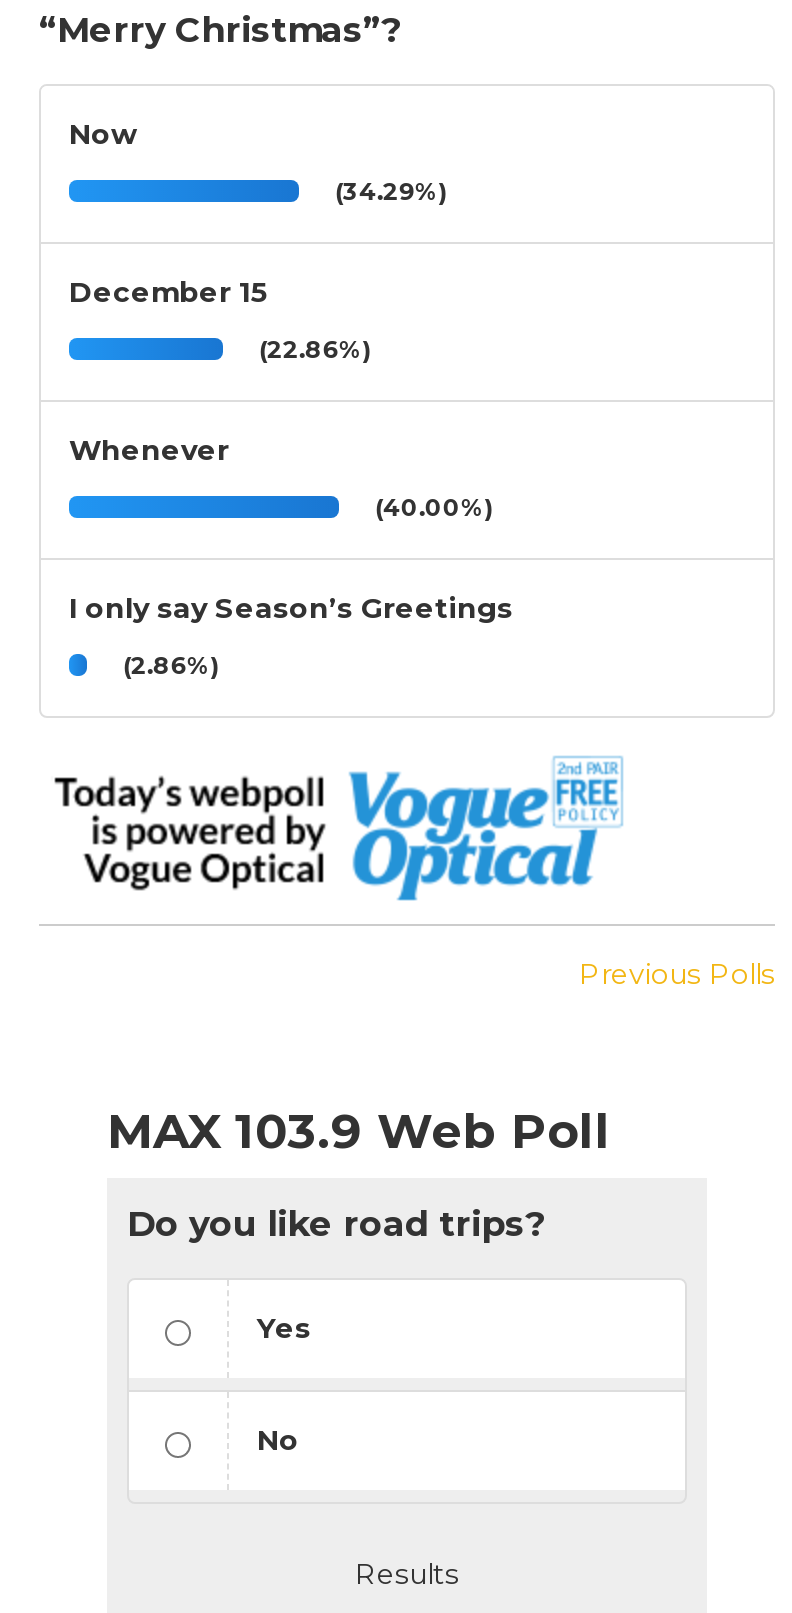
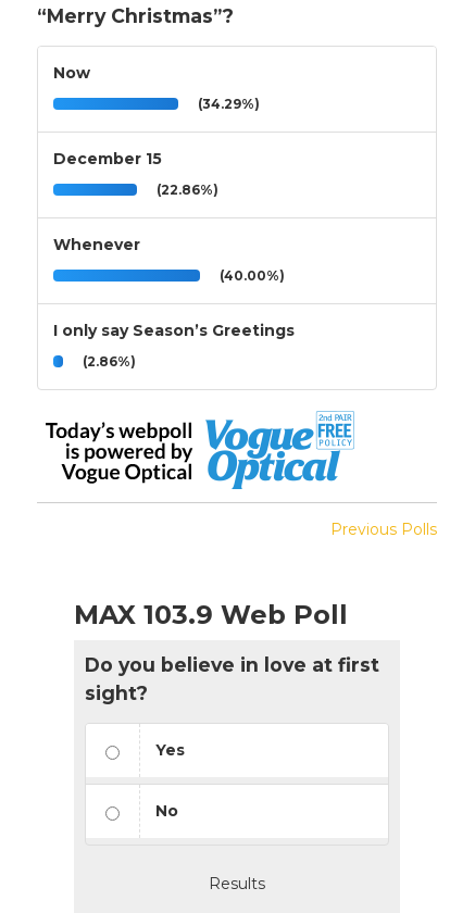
[127,1202,545,1244] Do you like road trips? -> [85,653,379,704] Do you believe in love at first | sight?

